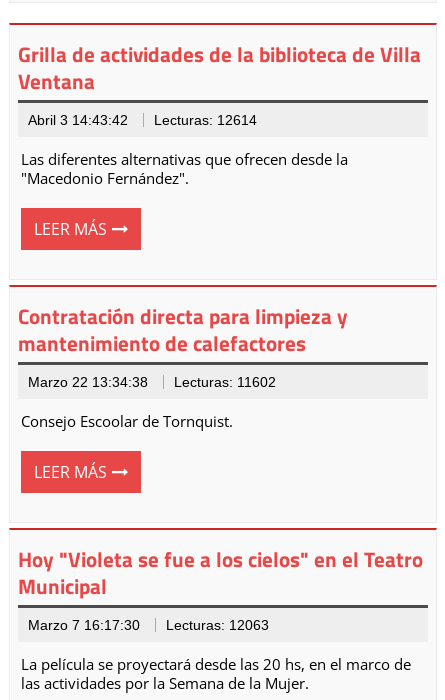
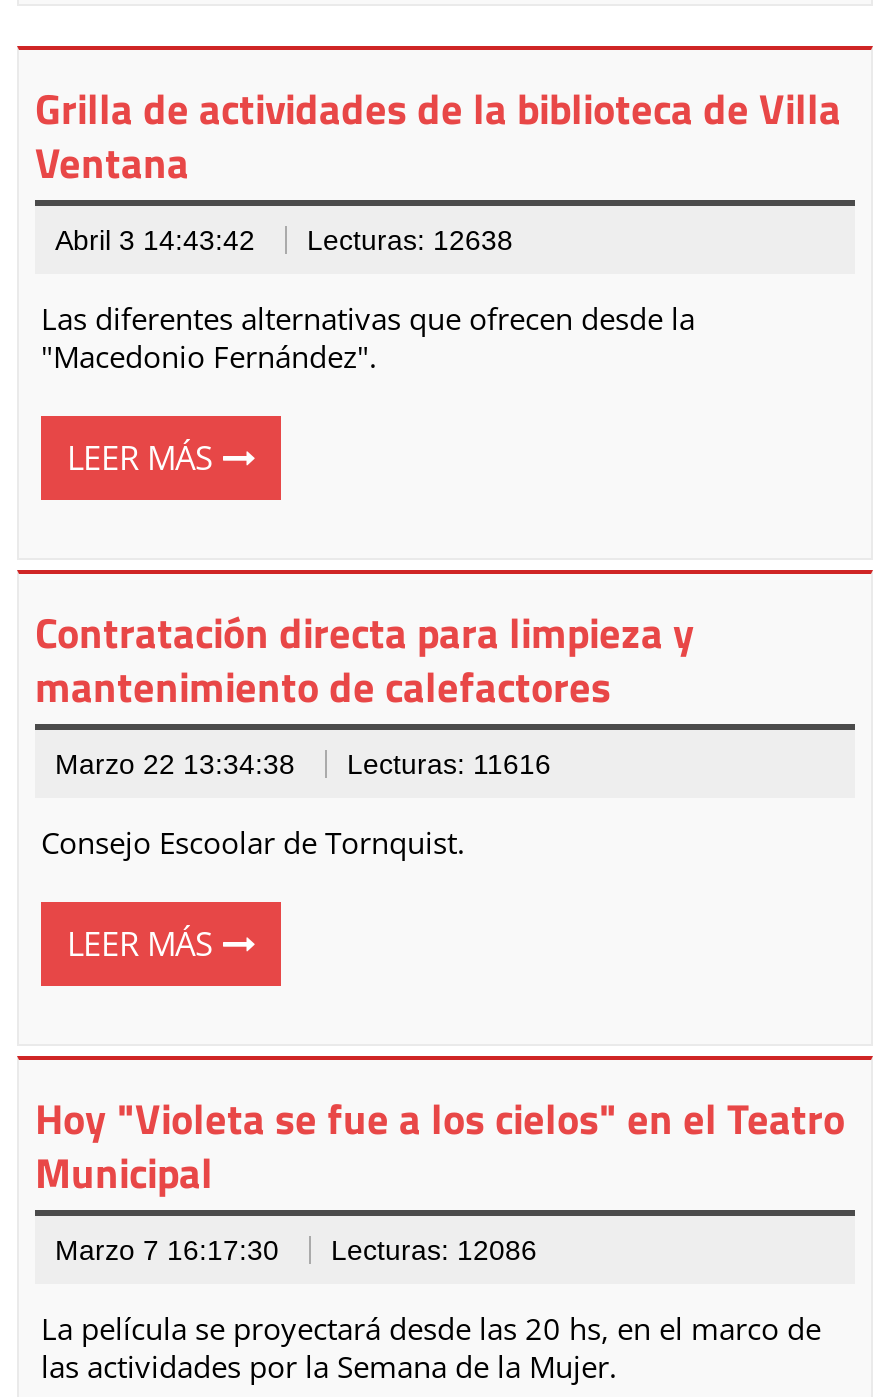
[28,112,257,128] Abril 3 14:43:42 Lecturas: 12614 -> [55,224,513,256] Abril 3 14:43:42 Lecturas: 12638
[28,374,276,390] Marzo 22 13:34:38 Lecturas: 11602 -> [55,748,551,780] Marzo 22 13:34:38 Lecturas: 11616
[28,617,269,633] Marzo 7 16:17:30 Lecturas: 12063 -> [55,1234,537,1266] Marzo 7 16:17:30 Lecturas: 12086

